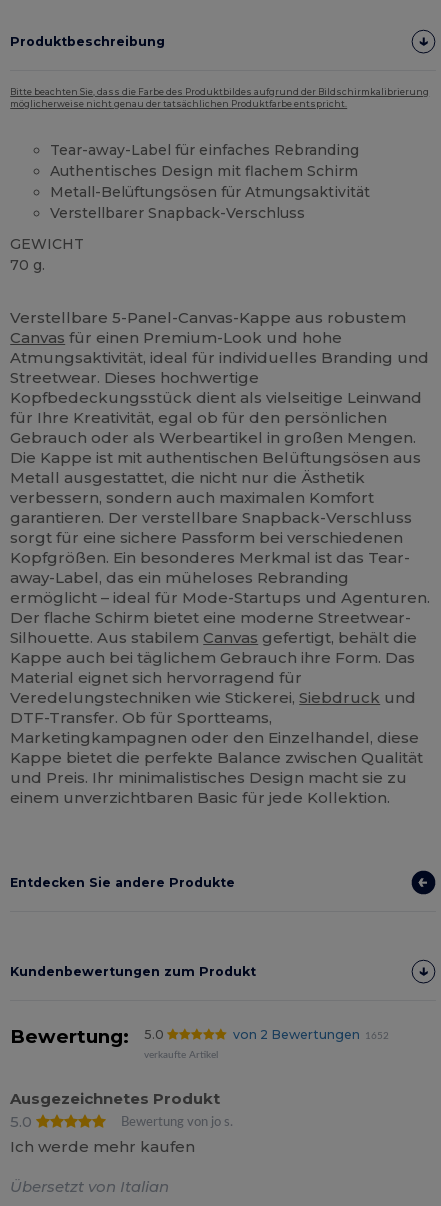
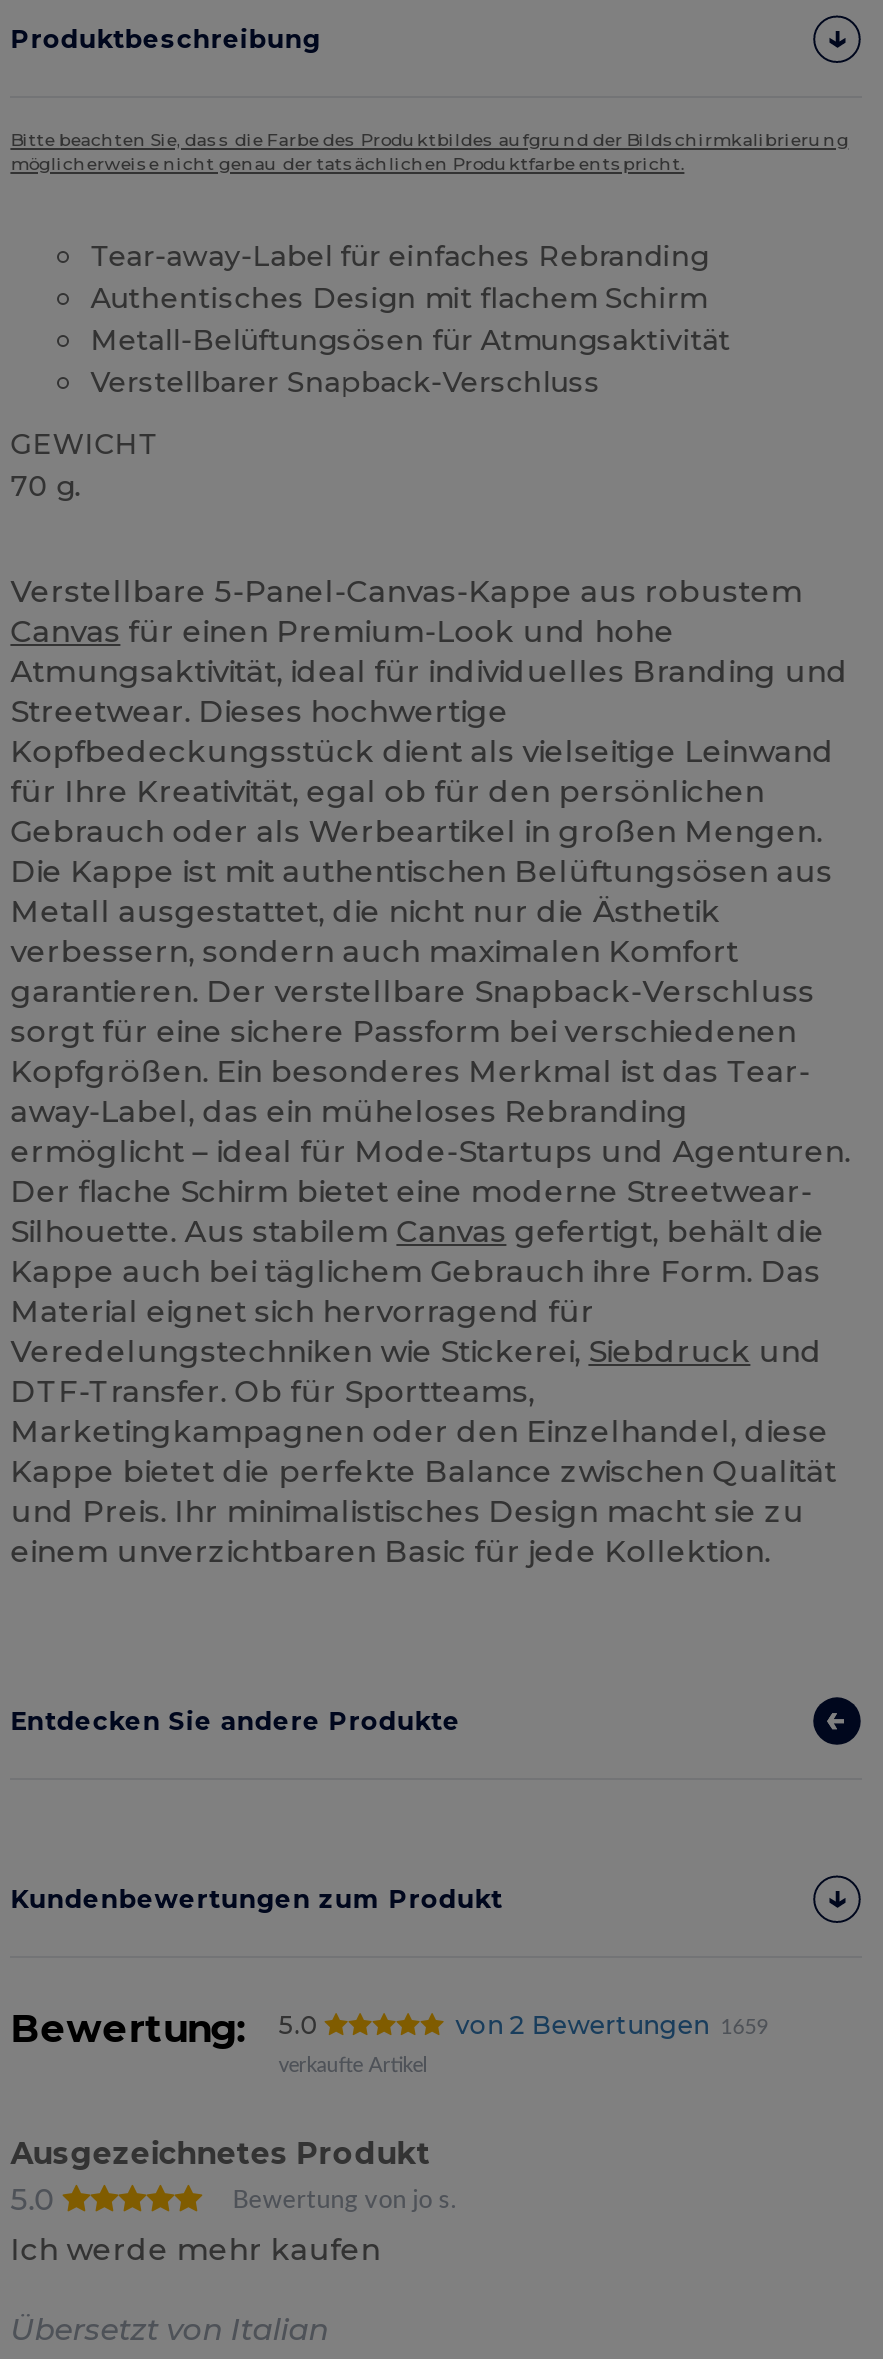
[233,1027,389,1042] von 2 Bewertungen 1652 -> [455,2010,768,2040] von 2 Bewertungen 1659

